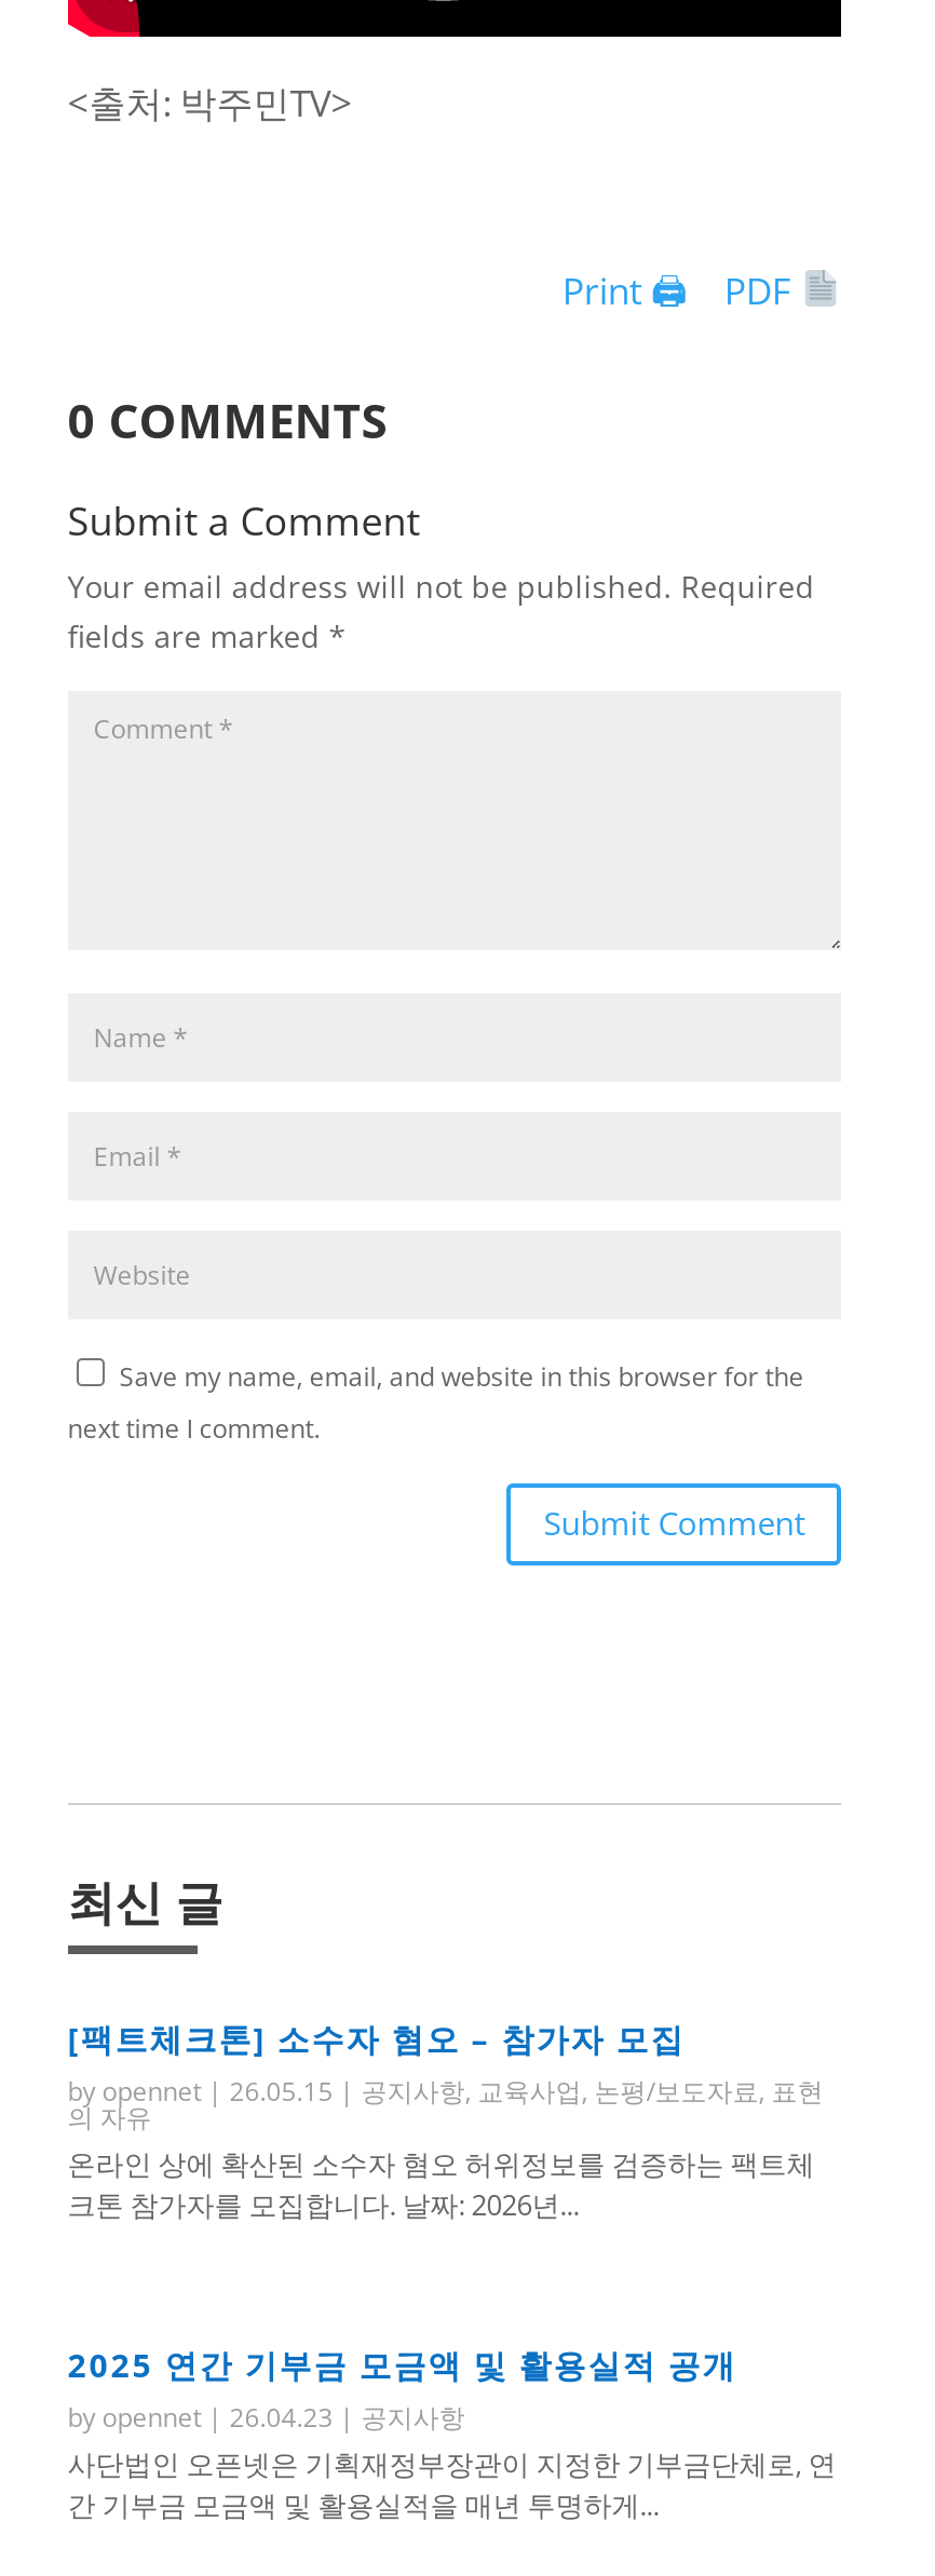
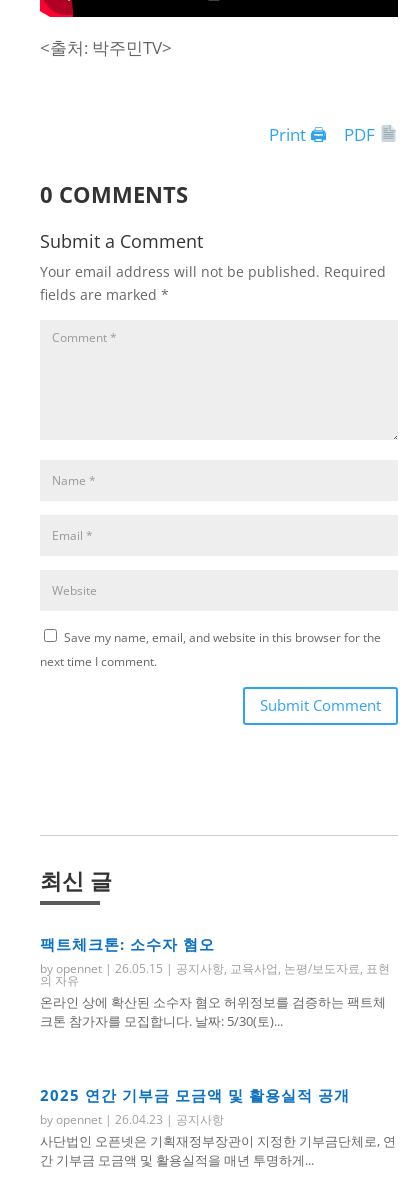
[68,2016,685,2060] [팩트체크톤] 소수자 혐오 – 참가자 모집 -> [40,934,215,954] 팩트체크톤: 소수자 혐오
[68,2185,579,2224] 크톤 참가자를 모집합니다. 날짜: 2026년... -> [40,1012,283,1030] 크톤 참가자를 모집합니다. 날짜: 5/30(토)...

